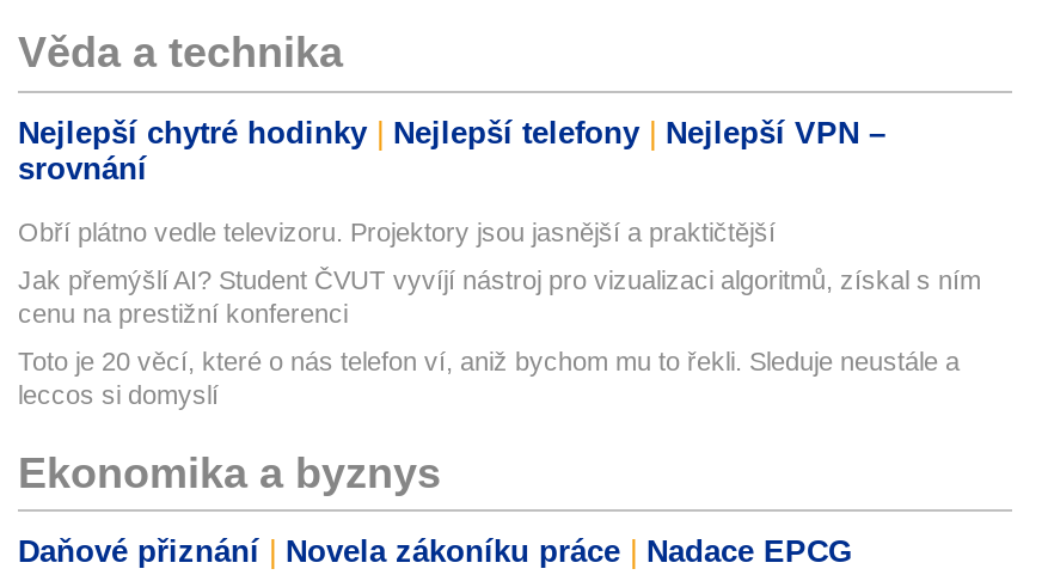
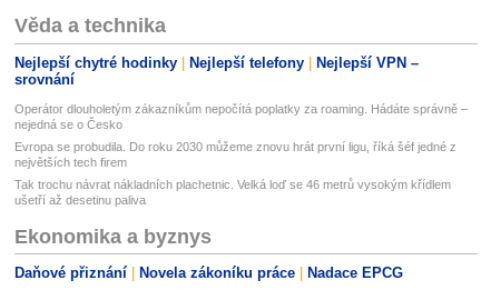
[18,217,776,246] Obří plátno vedle televizoru. Projektory jsou jasnější a praktičtější -> [14,102,468,131] Operátor dlouholetým zákazníkům nepočítá poplatky za roaming. Hádáte správně – | nejedná se o Česko
[18,265,981,327] Jak přemýšlí AI? Student ČVUT vyvíjí nástroj pro vizualizaci algoritmů, získal s ním | cenu na prestižní konferenci -> [14,140,456,169] Evropa se probudila. Do roku 2030 můžeme znovu hrát první ligu, říká šéf jedné z | největších tech firem
[18,346,960,409] Toto je 20 věcí, které o nás telefon ví, aniž bychom mu to řekli. Sleduje neustále a | leccos si domyslí -> [14,178,451,207] Tak trochu návrat nákladních plachetnic. Velká loď se 46 metrů vysokým křídlem | ušetří až desetinu paliva

